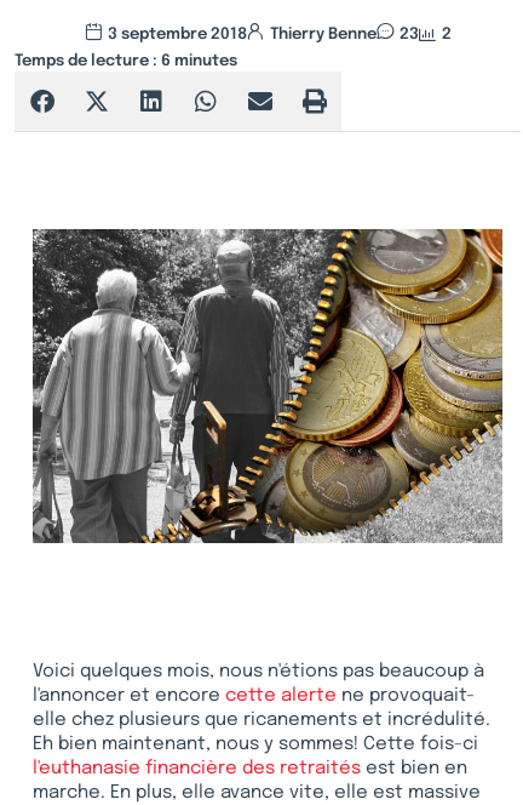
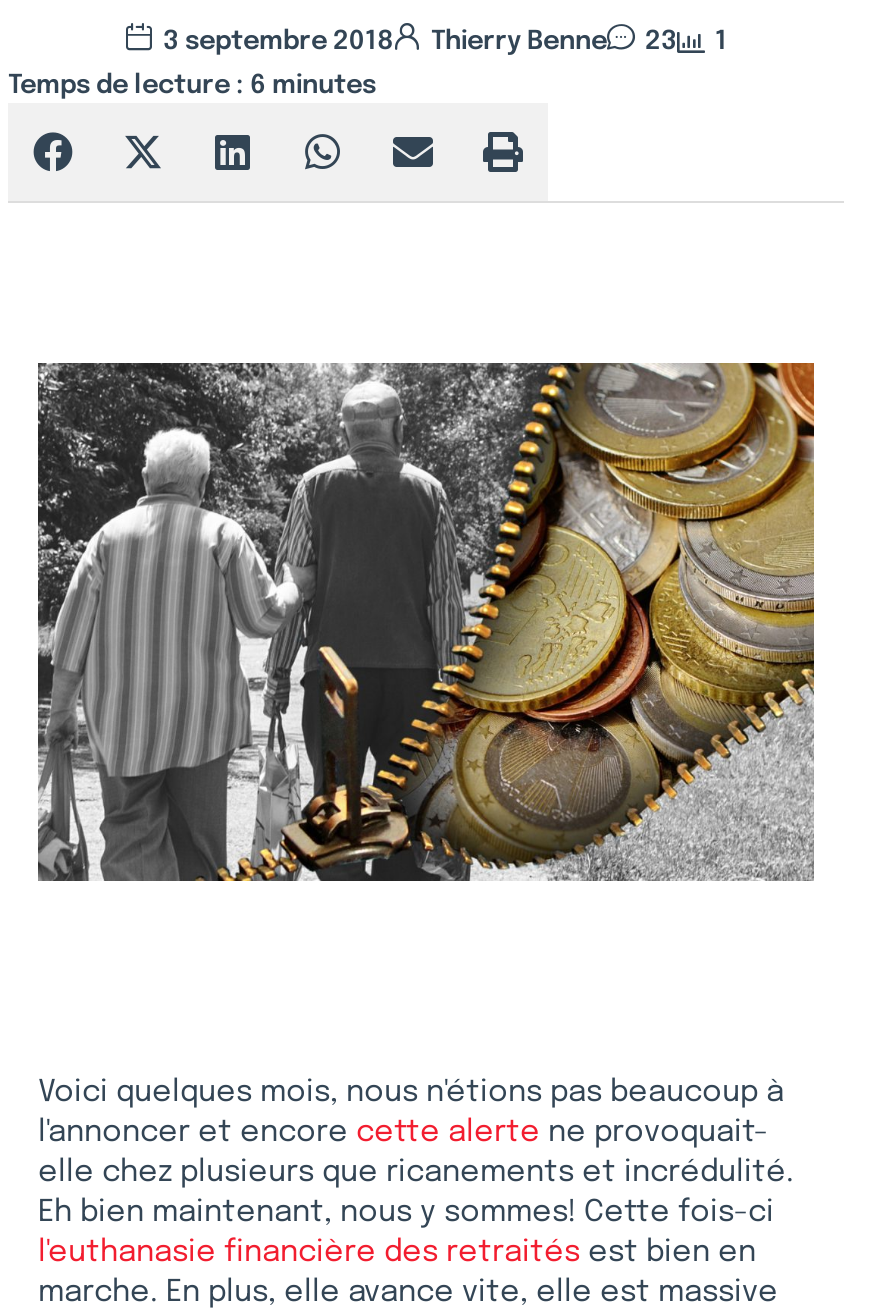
[107,27,451,42] 3 septembre 2018 Thierry Benne 23 2 -> [163,29,727,55] 3 septembre 2018 Thierry Benne 23 1

